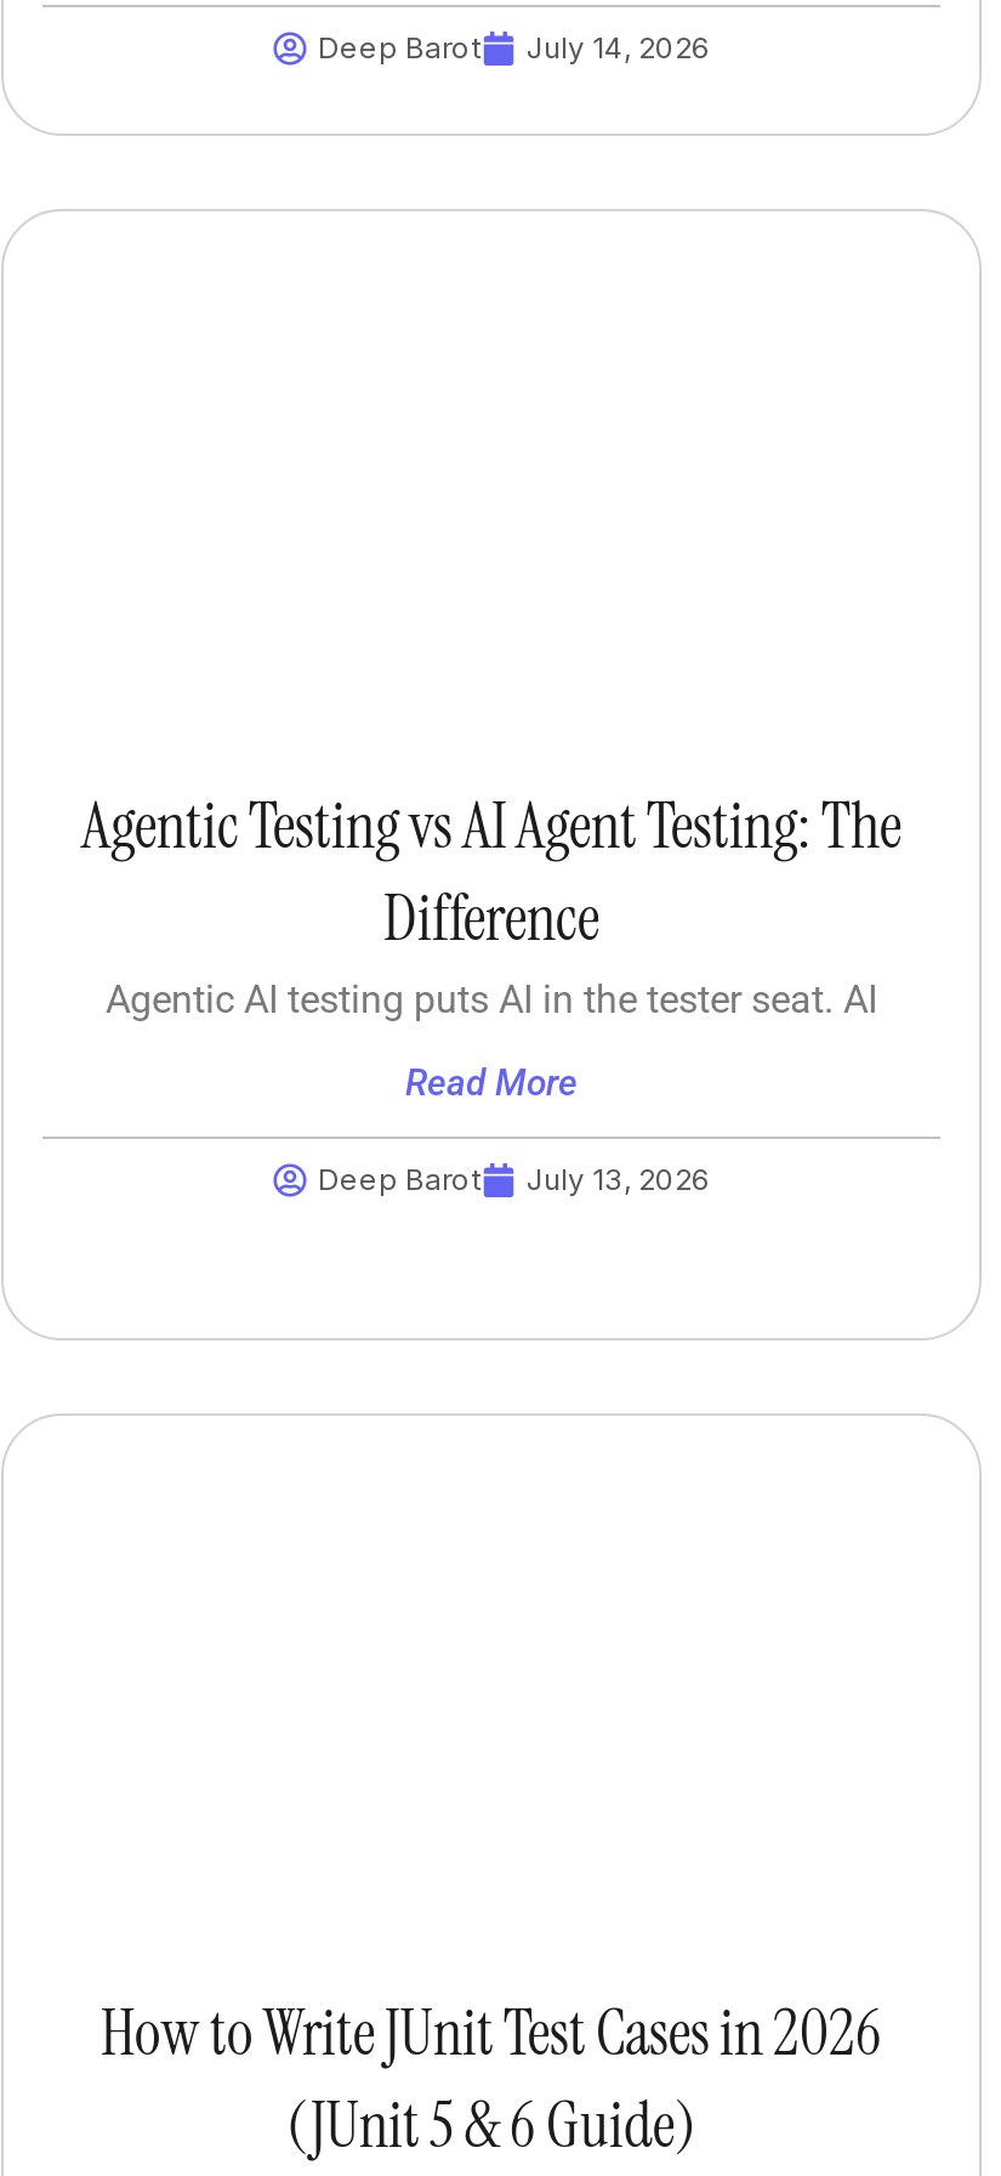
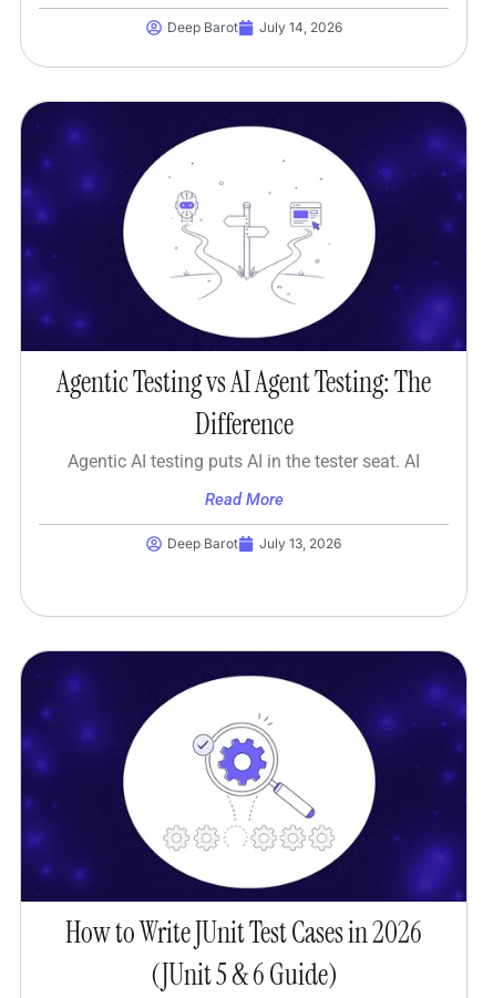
none -> [20,101,467,352] [image]
none -> [20,650,467,903] [image]

